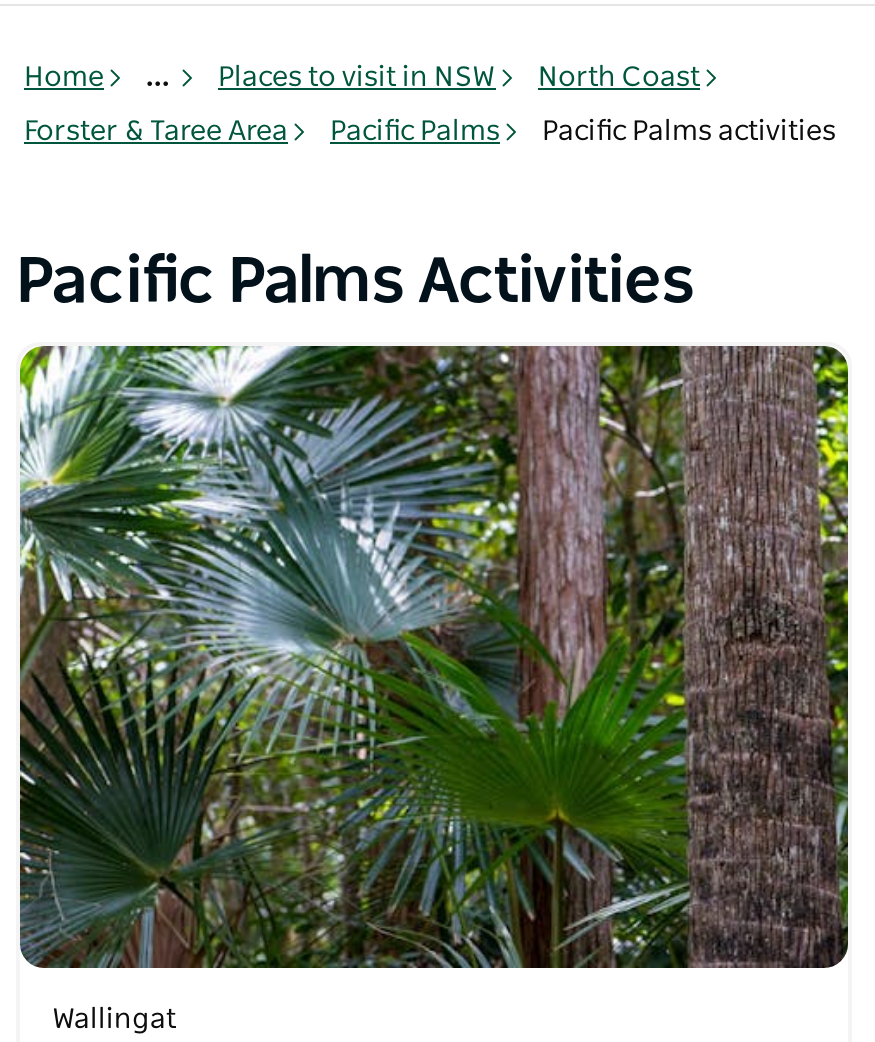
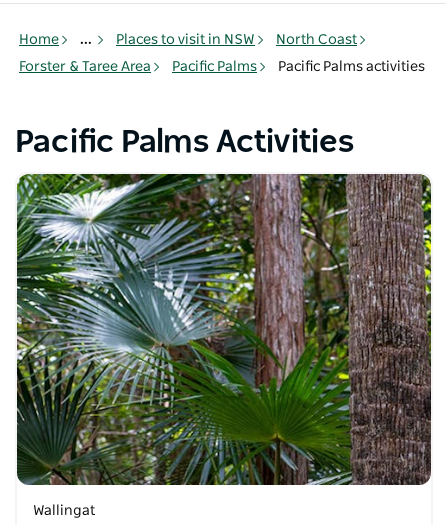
[18,344,850,970] [image] -> [16,173,432,486] [image]

